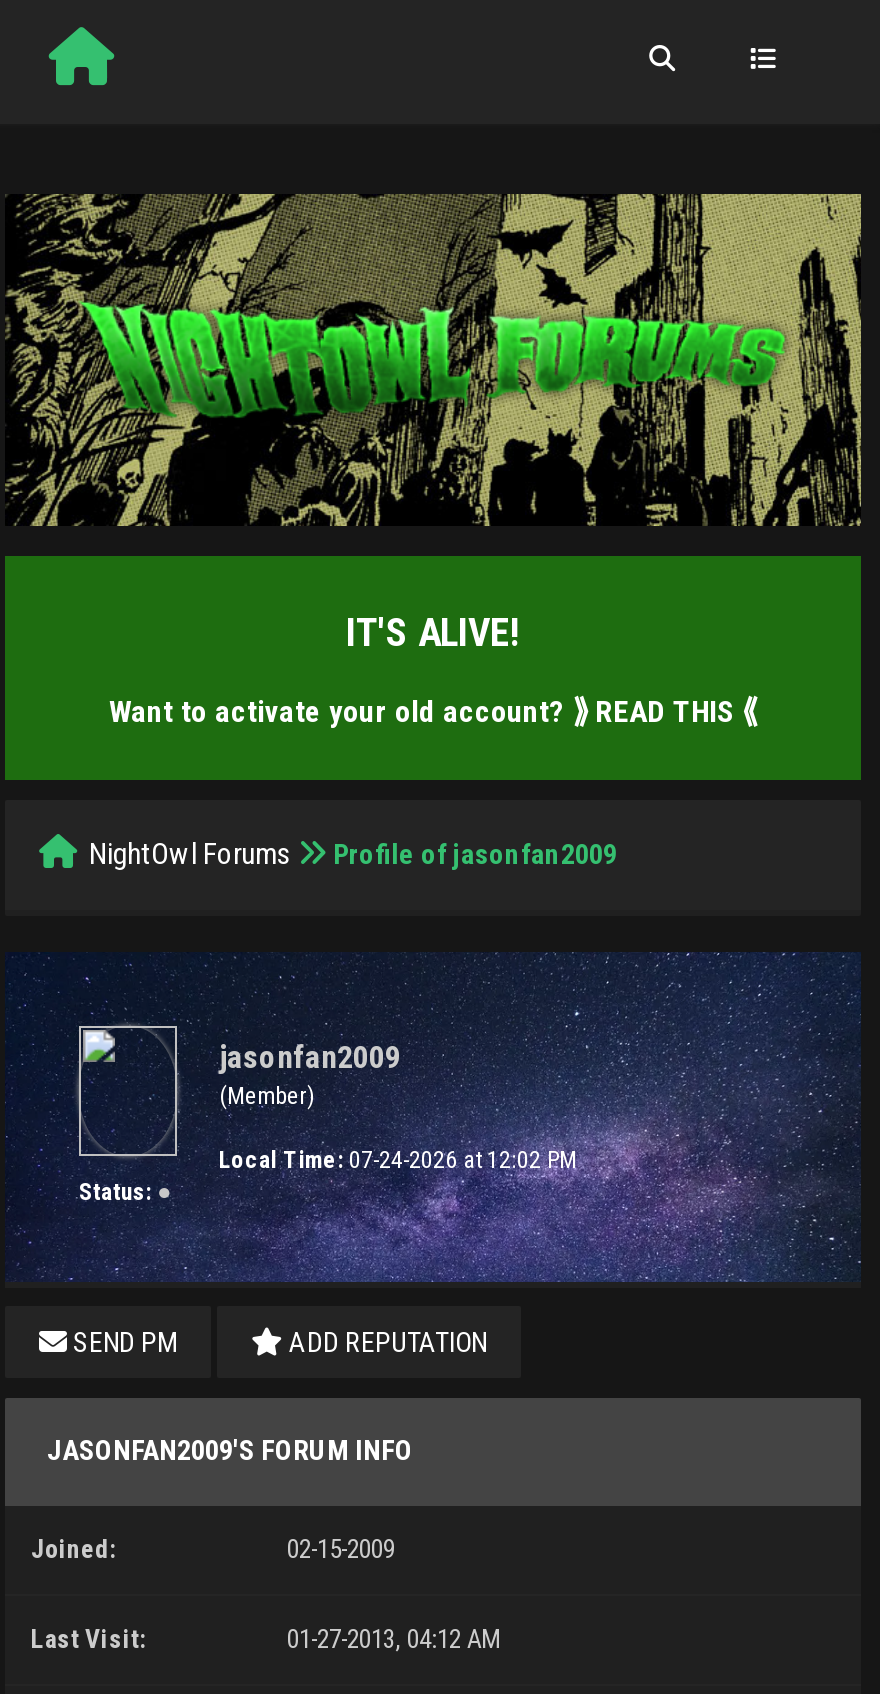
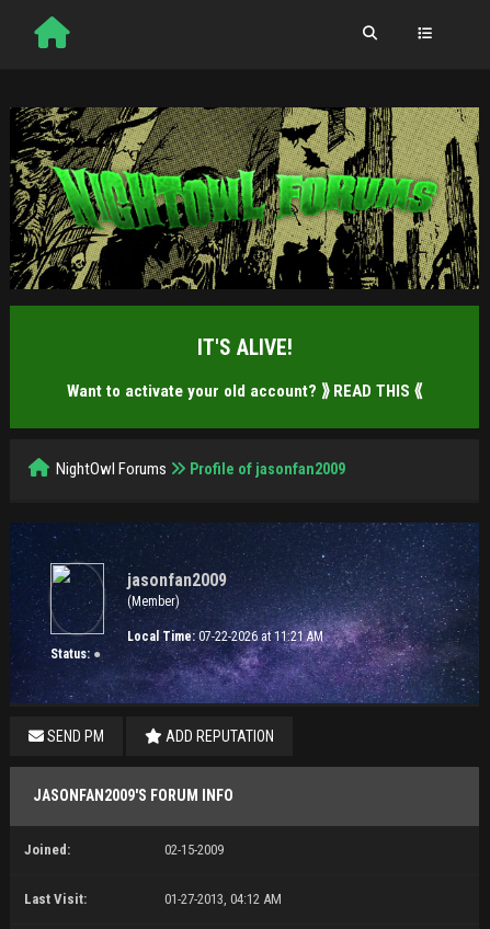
[219,1146,577,1174] Local Time: 07-24-2026 at 12:02 PM -> [127,629,323,644] Local Time: 07-22-2026 at 11:21 AM

